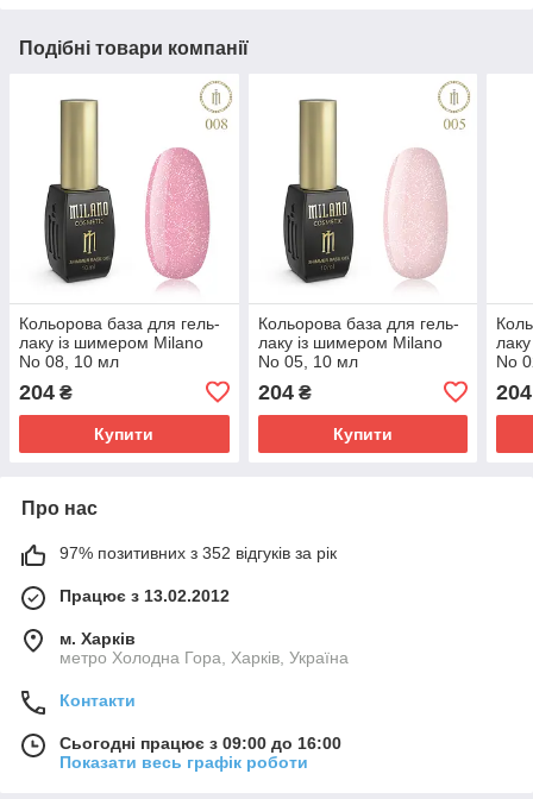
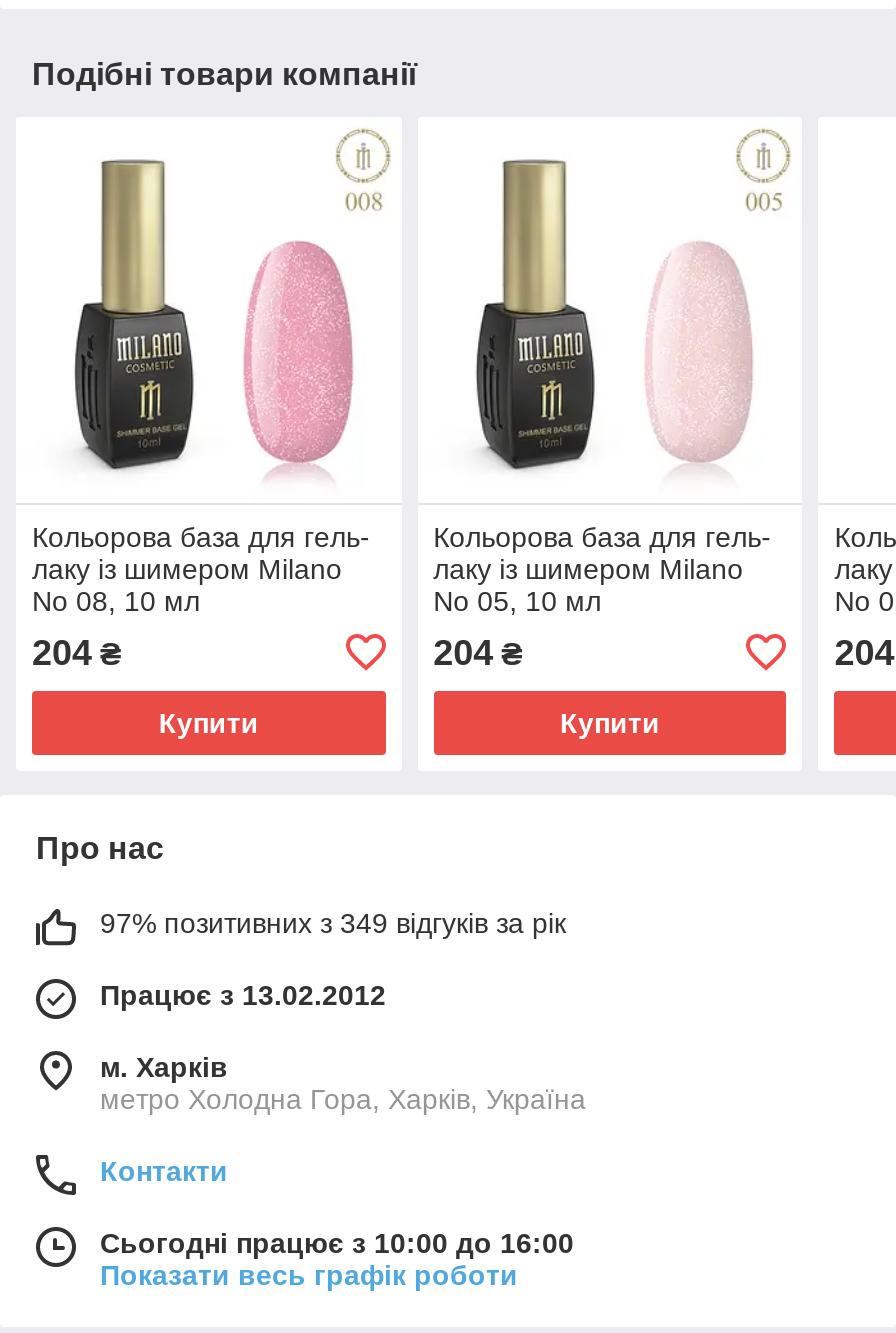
[59,543,337,562] 97% позитивних з 352 відгуків за рік -> [100,907,566,939] 97% позитивних з 349 відгуків за рік
[59,733,341,752] Сьогодні працює з 09:00 до 16:00 -> [100,1227,574,1259] Сьогодні працює з 10:00 до 16:00

